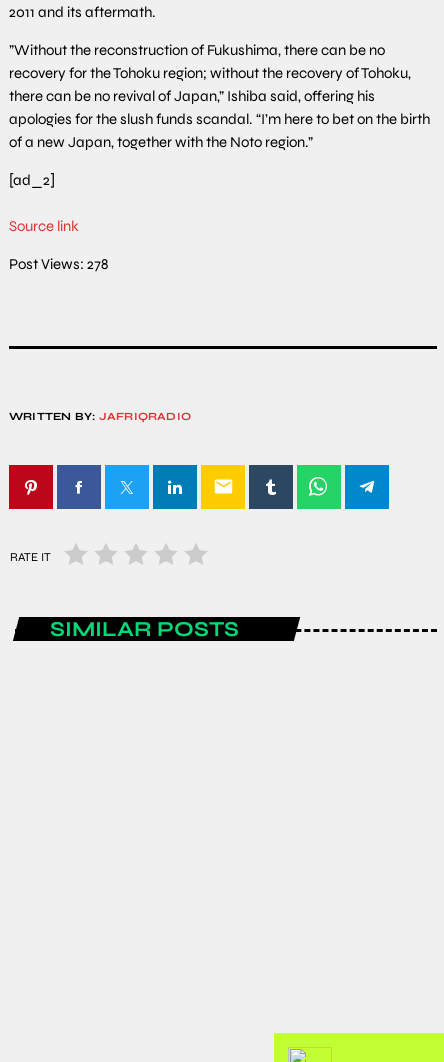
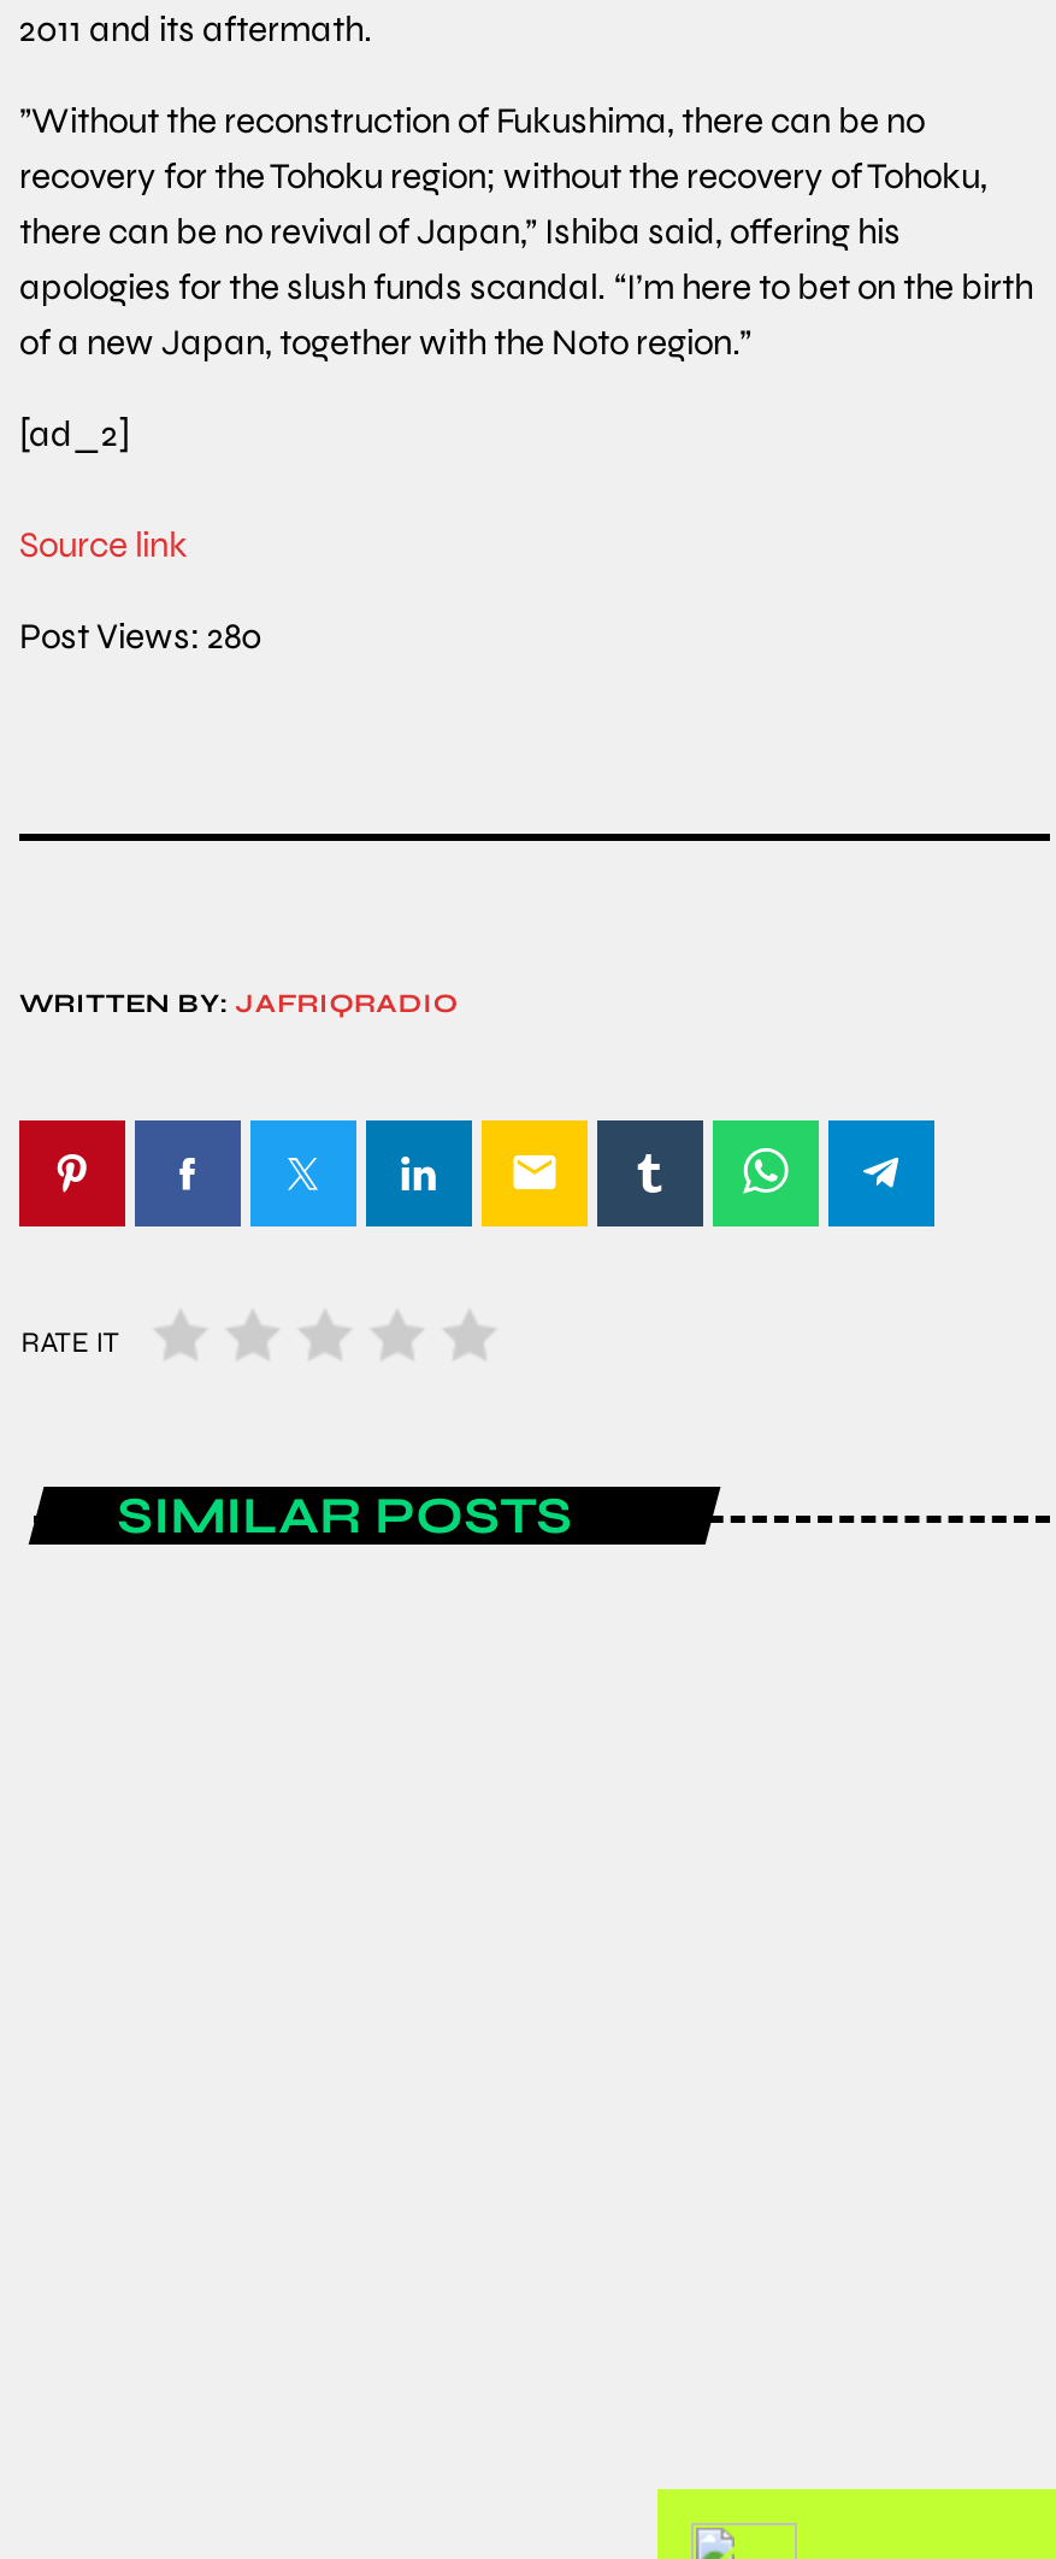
[9,255,108,273] Post Views: 278 -> [19,613,262,657] Post Views: 280

